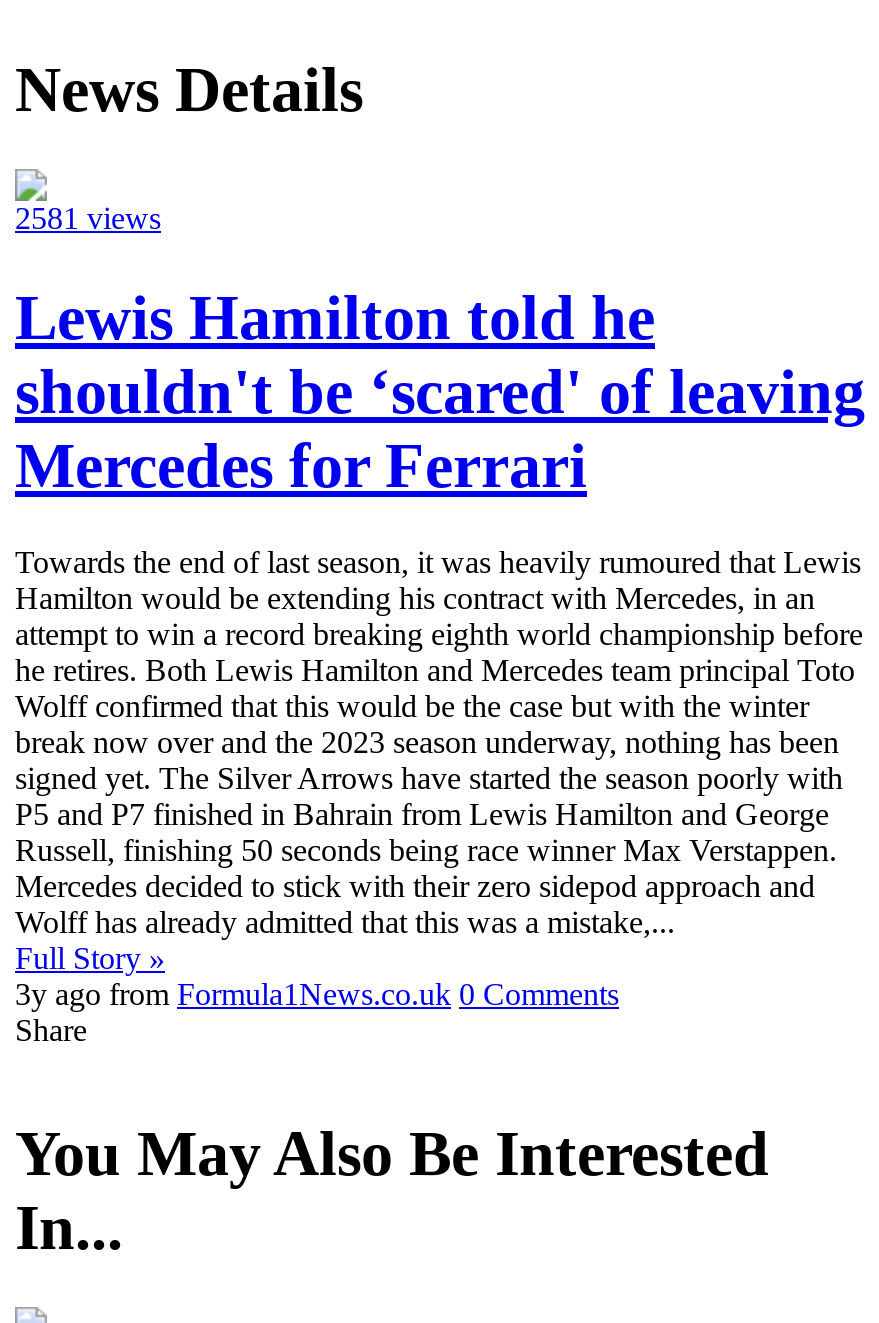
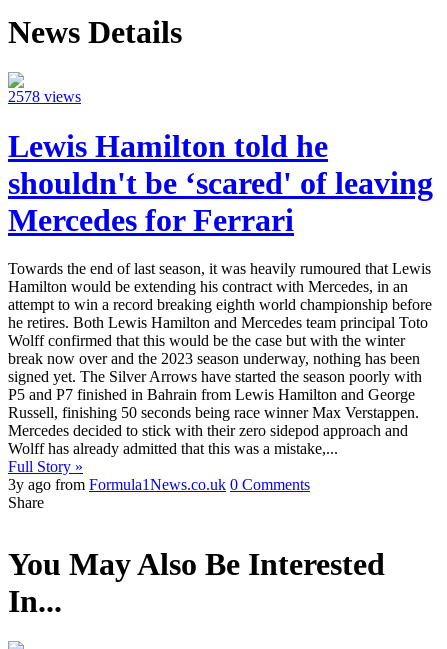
[15,202,161,236] 2581 views -> [8,88,81,105] 2578 views

